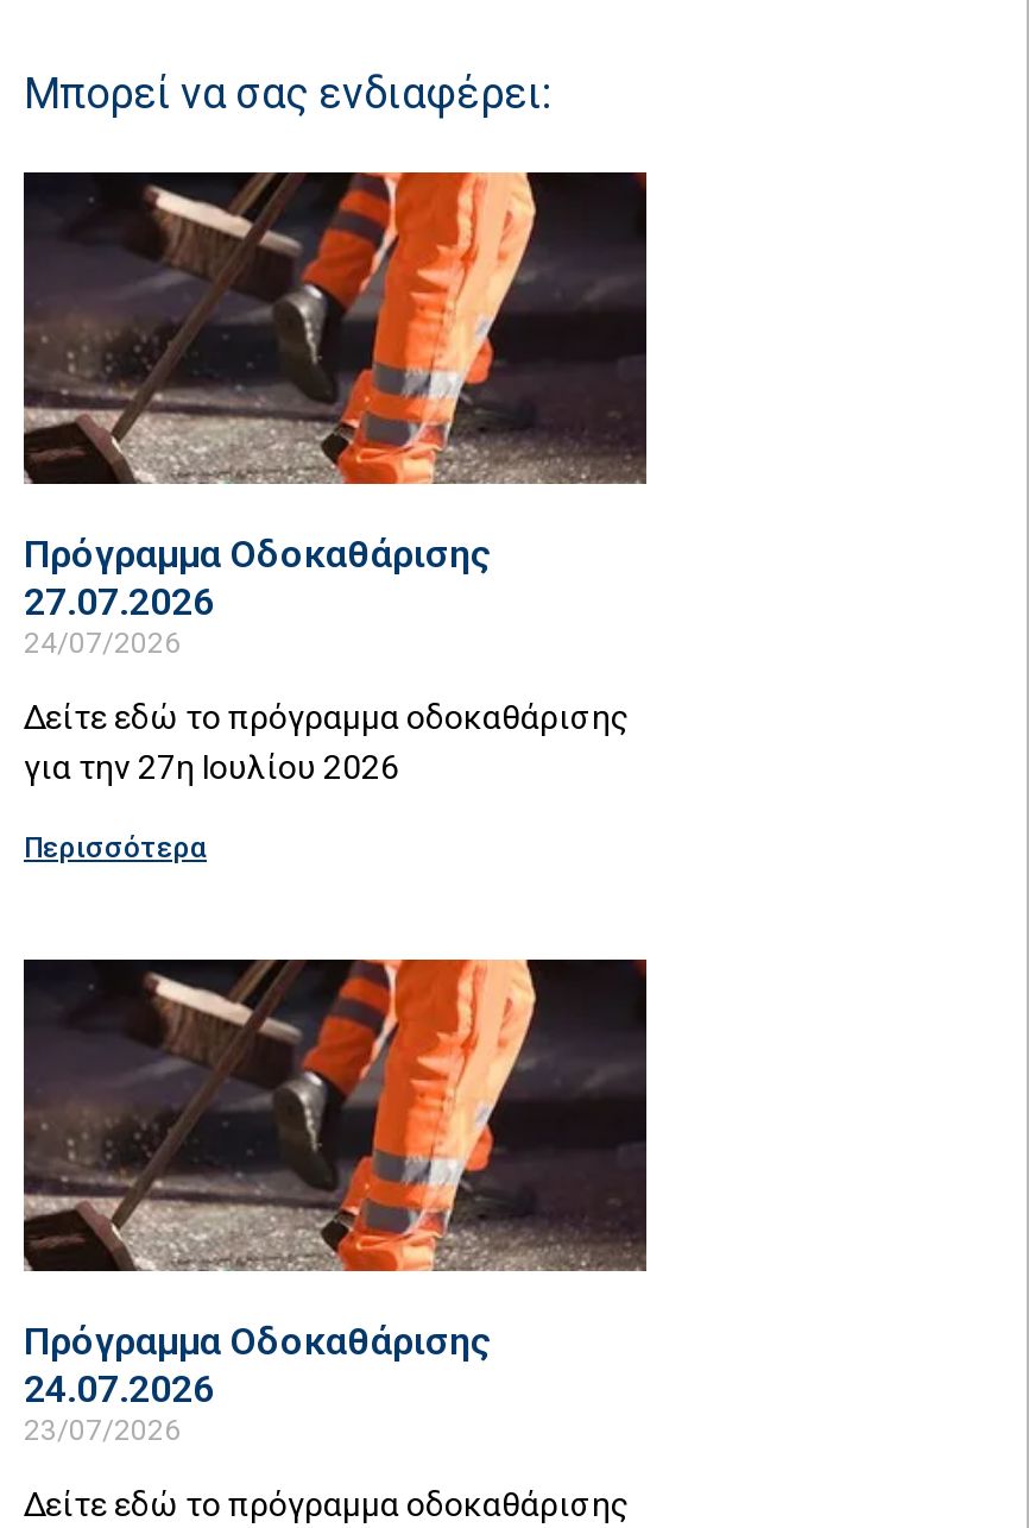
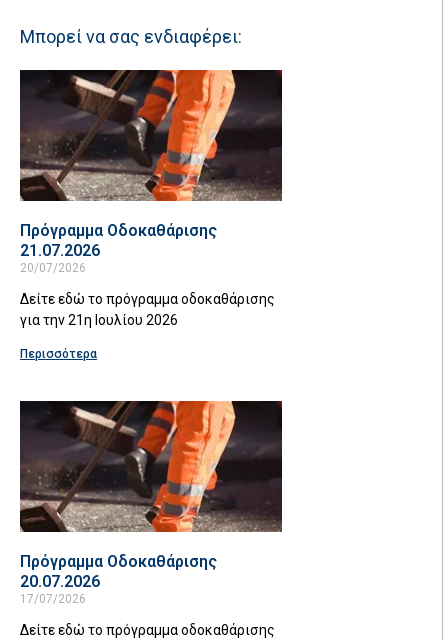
[24,578,214,624] 27.07.2026 -> [20,241,100,260] 21.07.2026
[24,626,181,659] 24/07/2026 -> [20,261,86,275] 20/07/2026
[24,747,406,785] για την 27η Ιουλίου 2026 -> [20,312,181,328] για την 21η Ιουλίου 2026
[24,1366,214,1411] 24.07.2026 -> [20,572,100,591] 20.07.2026
[24,1413,181,1446] 23/07/2026 -> [20,592,86,606] 17/07/2026

